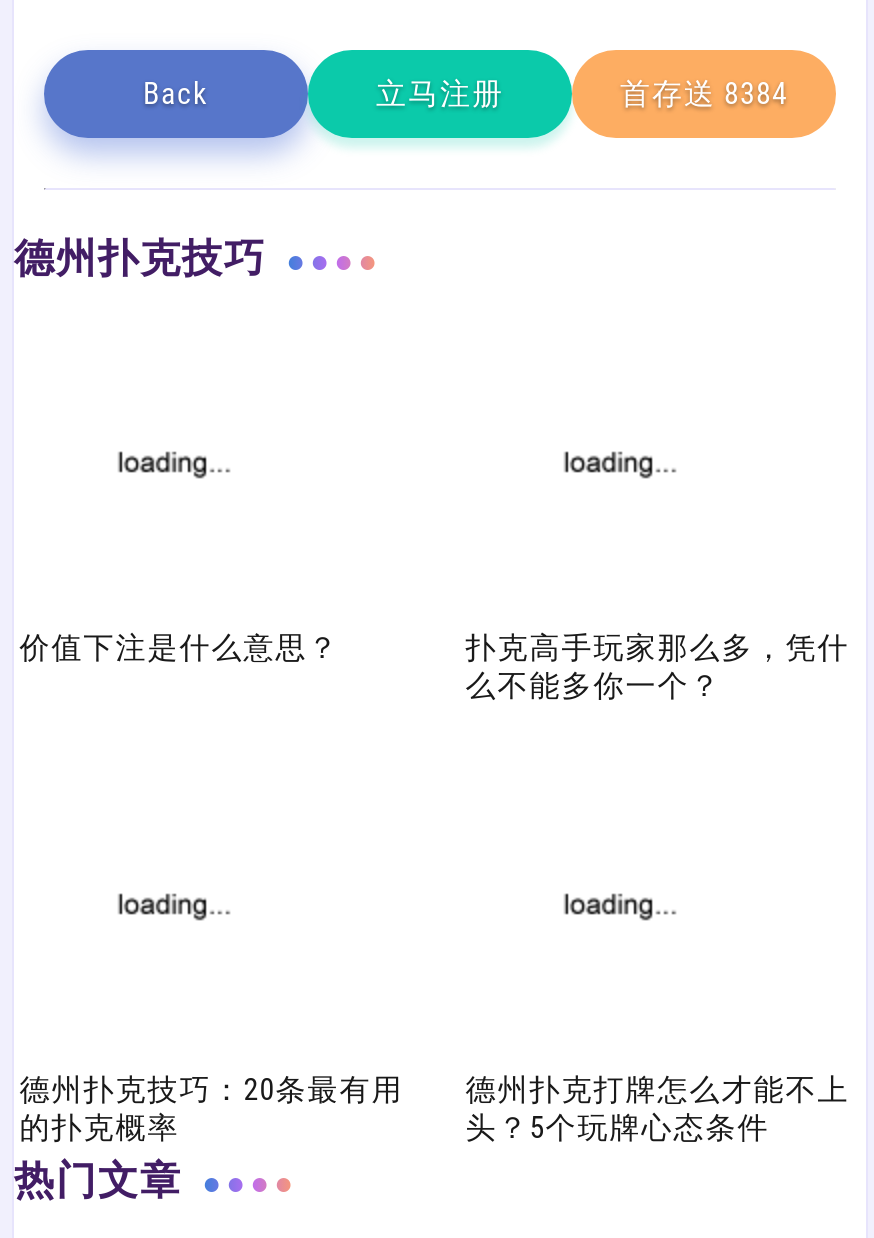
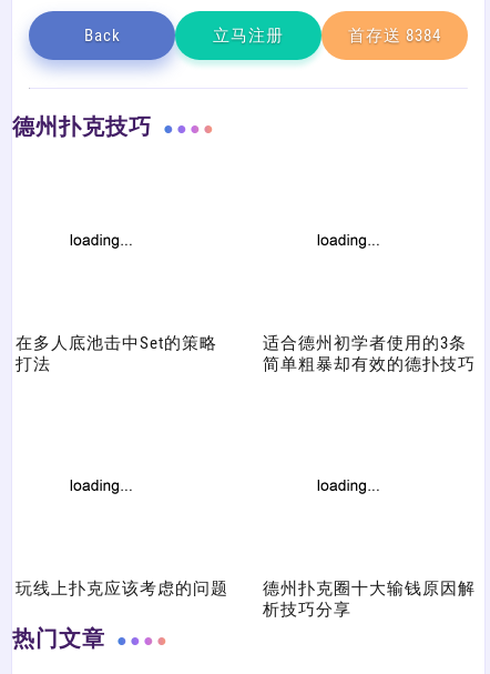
[19,631,849,705] 价值下注是什么意思？ | 扑克高手玩家那么多，凭什 | 么不能多你一个？ -> [15,334,217,375] 在多人底池击中Set的策略 | 打法
[19,1072,403,1146] 德州扑克技巧：20条最有用 | 的扑克概率 -> [262,334,475,375] 适合德州初学者使用的3条 | 简单粗暴却有效的德扑技巧
[465,1072,849,1146] 德州扑克打牌怎么才能不上 | 头？5个玩牌心态条件 -> [15,578,475,619] 玩线上扑克应该考虑的问题 | 德州扑克圈十大输钱原因解 | 析技巧分享

